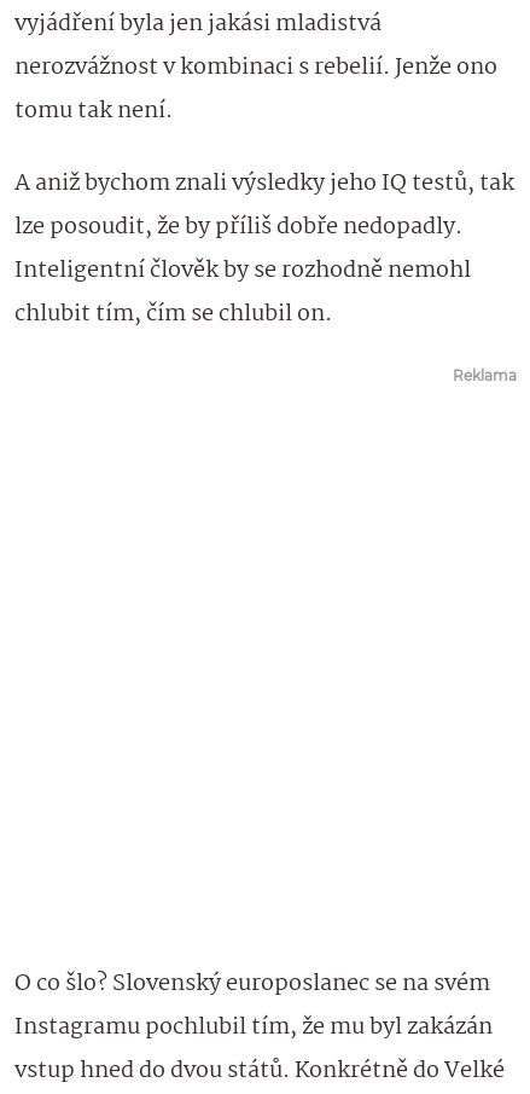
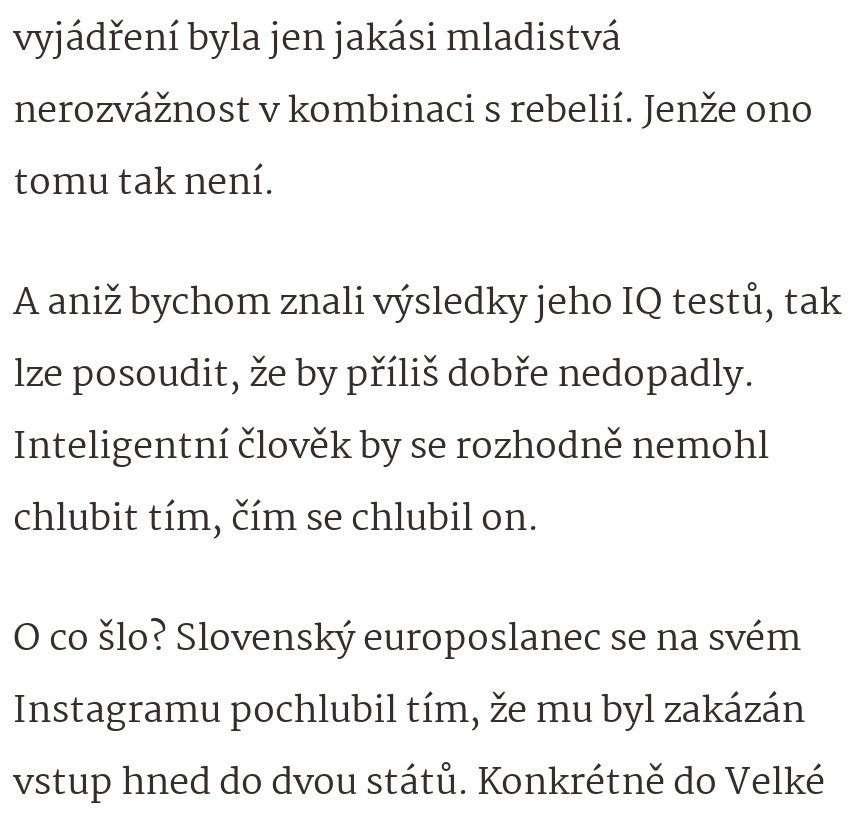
[453,366,517,384] Reklama -> none

